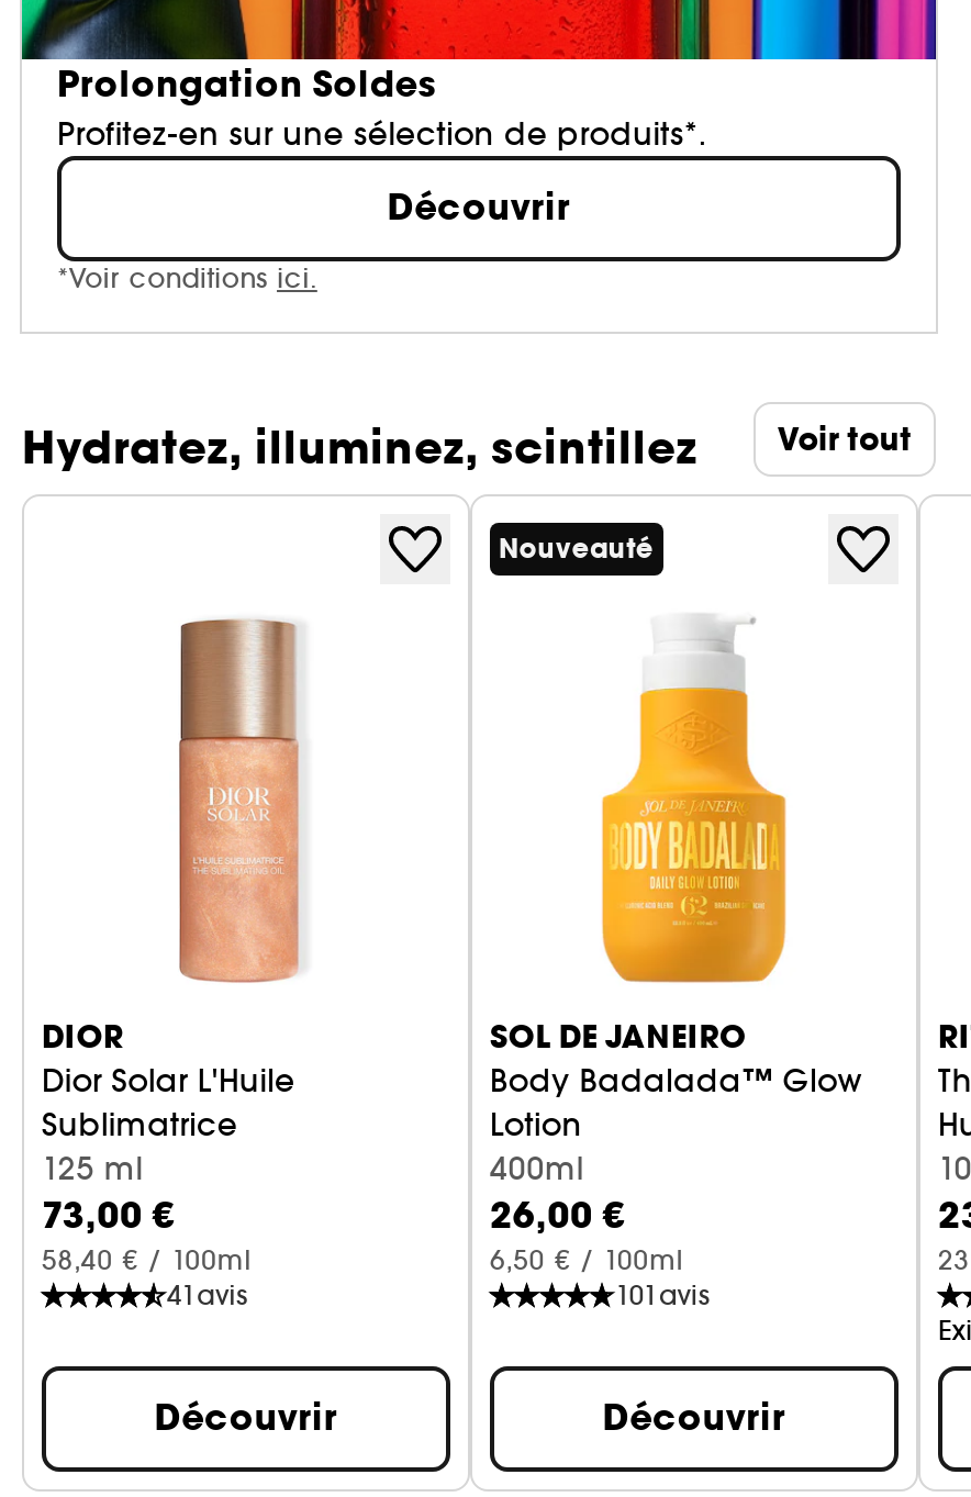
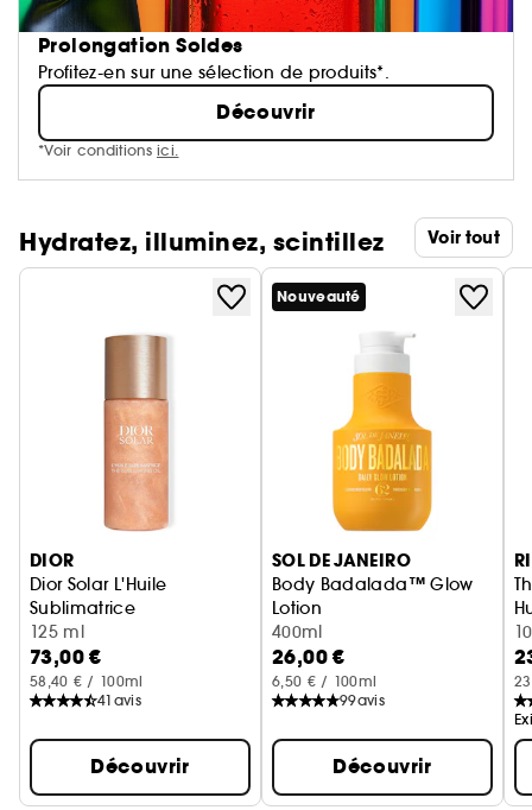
[615,1278,710,1311] 101 avis -> [340,691,385,709] 99 avis

